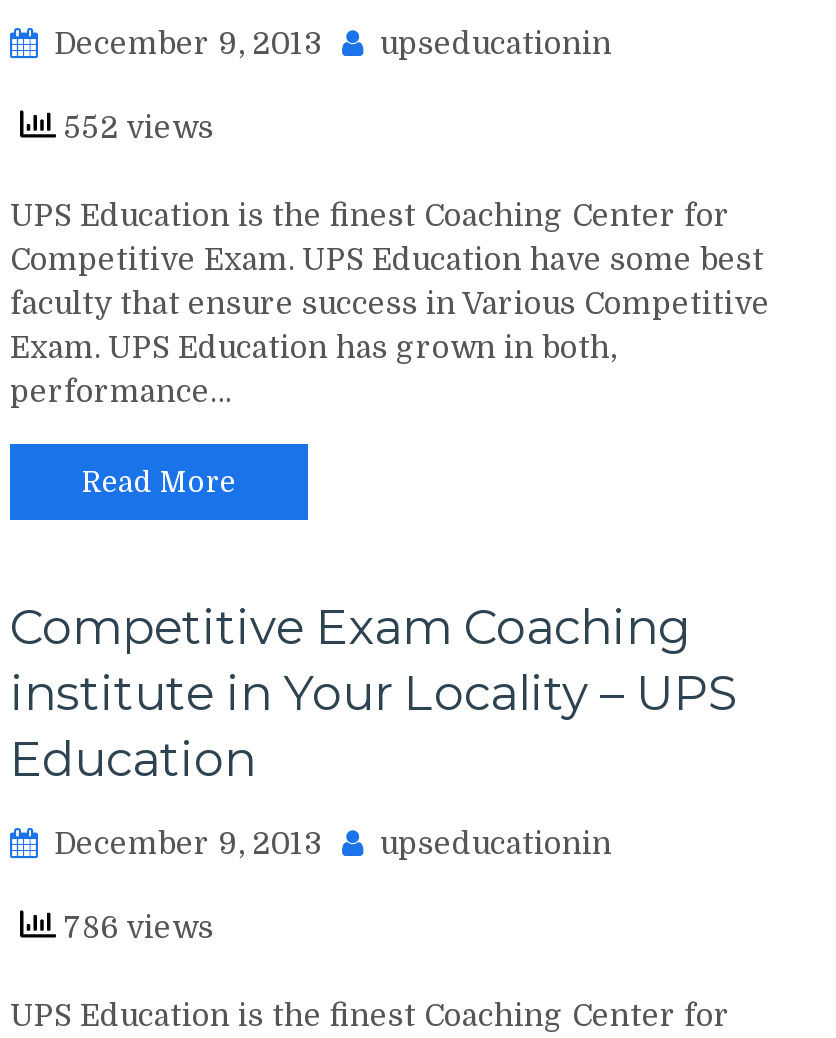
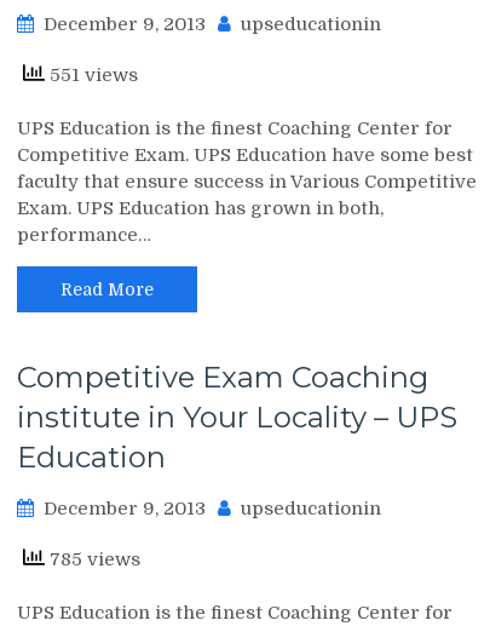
[56,109,214,145] 552 views -> [45,64,138,85] 551 views
[56,910,214,946] 786 views -> [45,549,140,570] 785 views

